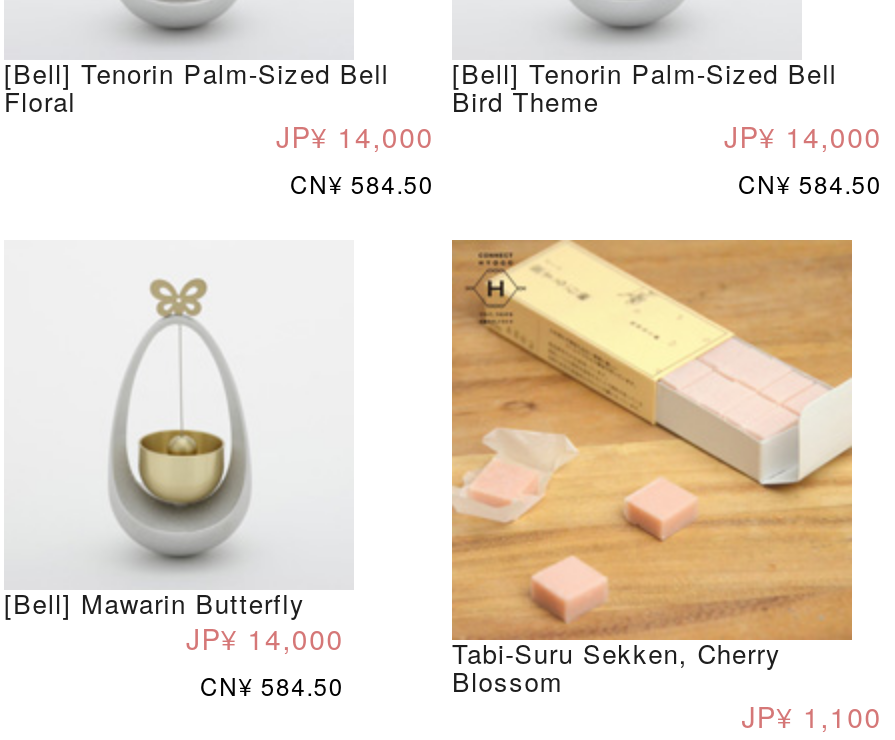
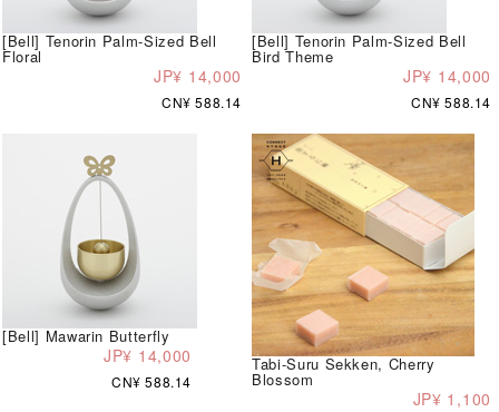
[290,165,434,199] CN¥ 584.50 -> [162,92,242,111] CN¥ 588.14
[738,165,882,199] CN¥ 584.50 -> [411,92,491,111] CN¥ 588.14
[200,667,344,701] CN¥ 584.50 -> [111,372,192,391] CN¥ 588.14

